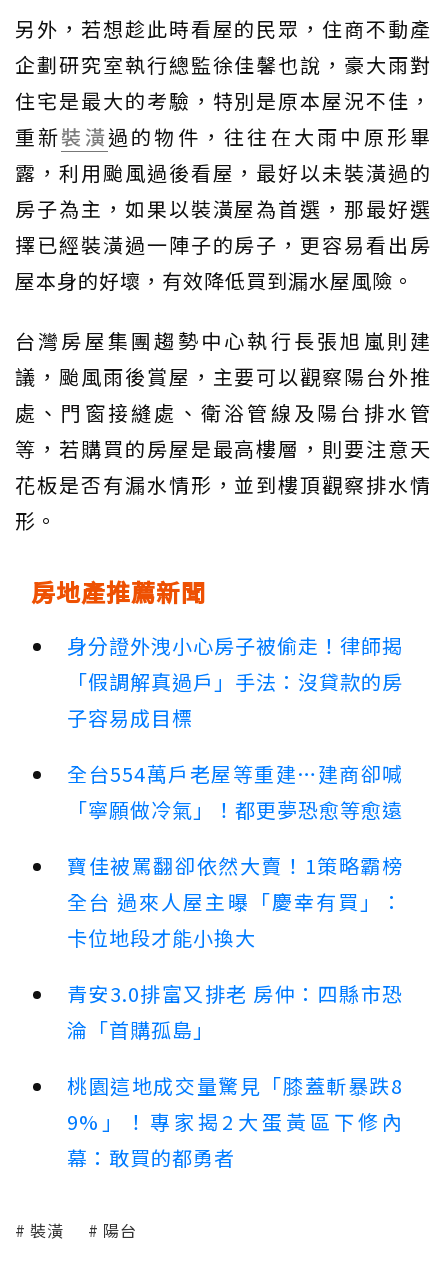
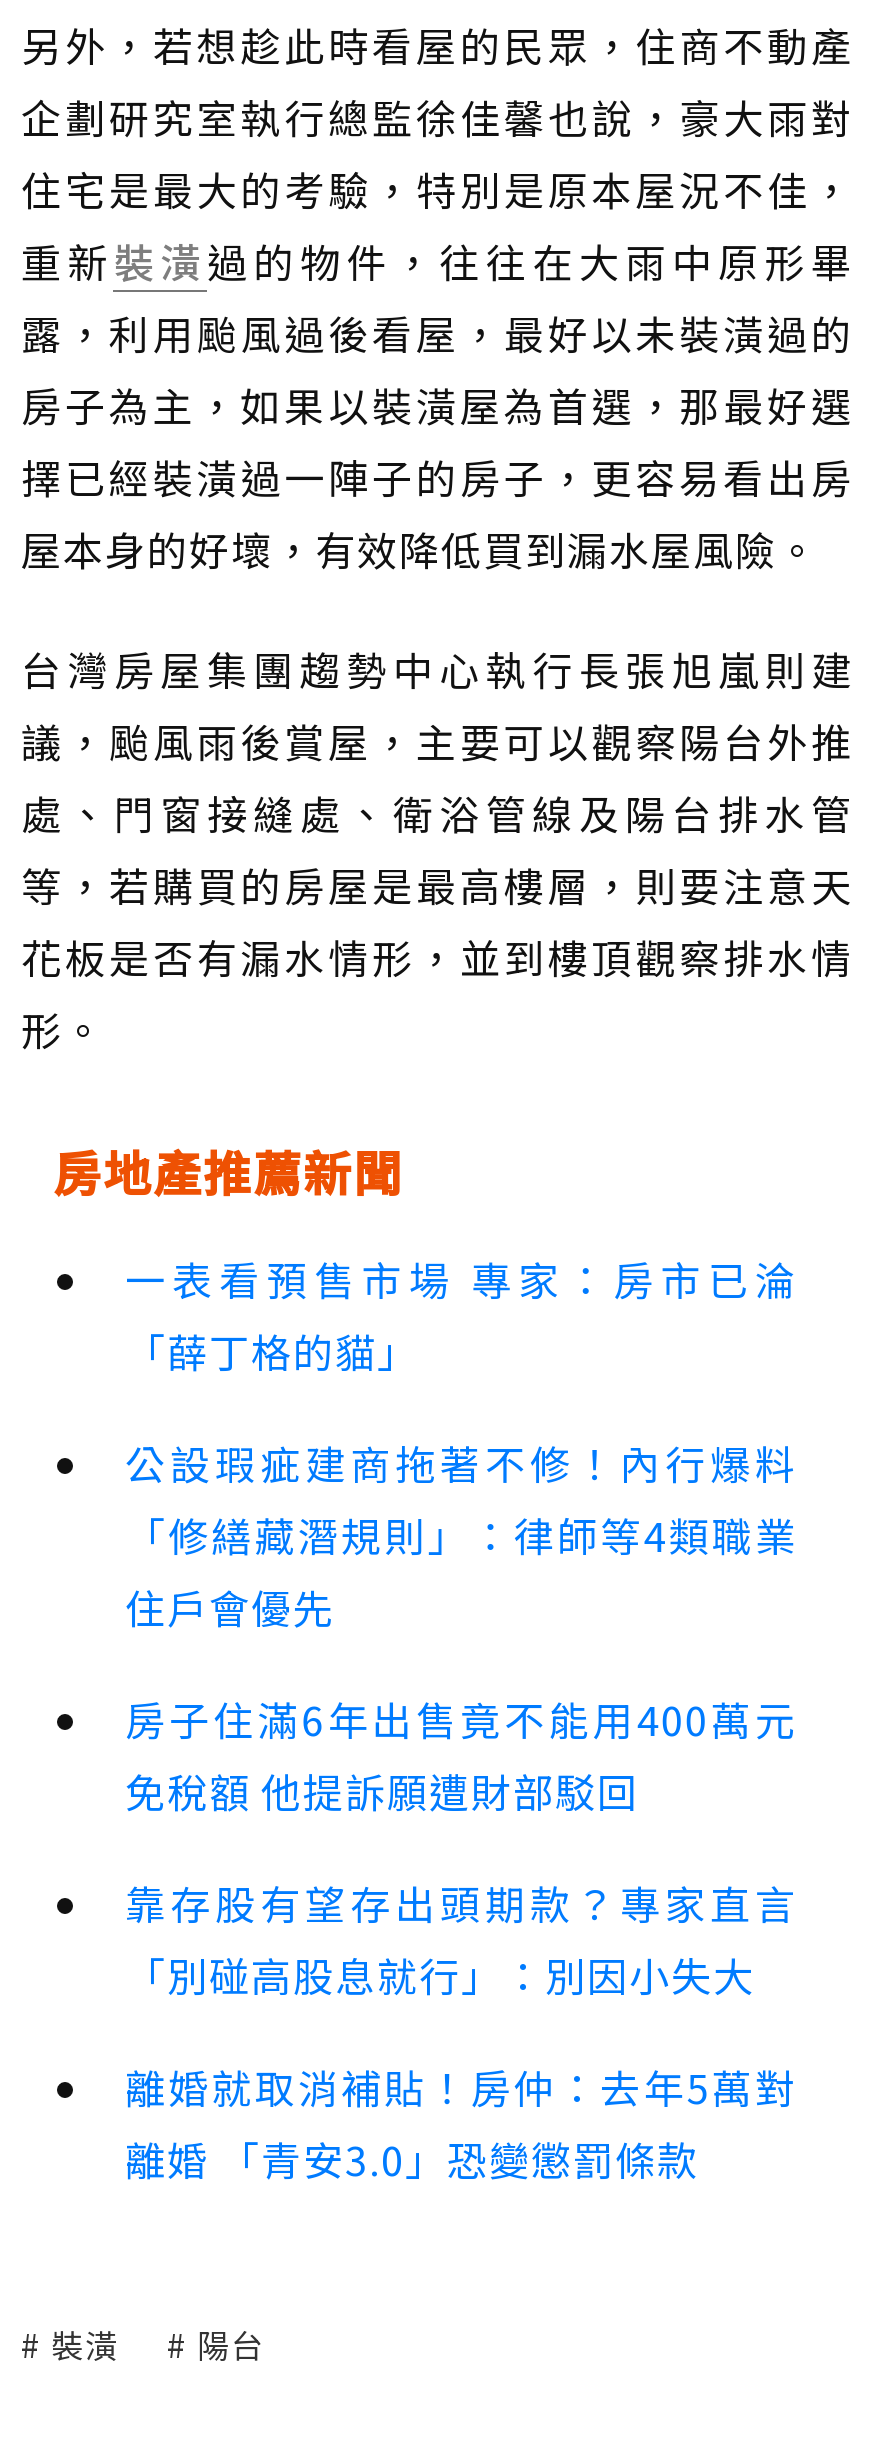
[67,631,403,732] 身分證外洩小心房子被偷走！律師揭 | 「假調解真過戶」手法：沒貸款的房 | 子容易成目標 -> [125,1250,797,1380] 一表看預售市場 專家：房市已淪 | 「薛丁格的貓」
[67,759,403,824] 全台554萬戶老屋等重建…建商卻喊 | 「寧願做冷氣」！都更夢恐愈等愈遠 -> [125,1434,797,1636] 公設瑕疵建商拖著不修！內行爆料 | 「修繕藏潛規則」：律師等4類職業 | 住戶會優先
[67,851,403,952] 寶佳被罵翻卻依然大賣！1策略霸榜 | 全台 過來人屋主曝「慶幸有買」： | 卡位地段才能小換大 -> [125,1690,797,1820] 房子住滿6年出售竟不能用400萬元 | 免稅額 他提訴願遭財部駁回
[67,979,403,1044] 青安3.0排富又排老 房仲：四縣市恐 | 淪「首購孤島」 -> [125,1874,797,2004] 靠存股有望存出頭期款？專家直言 | 「別碰高股息就行」：別因小失大
[67,1071,403,1172] 桃園這地成交量驚見「膝蓋斬暴跌8 | 9%」！專家揭2大蛋黃區下修內 | 幕：敢買的都勇者 -> [125,2058,797,2188] 離婚就取消補貼！房仲：去年5萬對 | 離婚 「青安3.0」恐變懲罰條款

